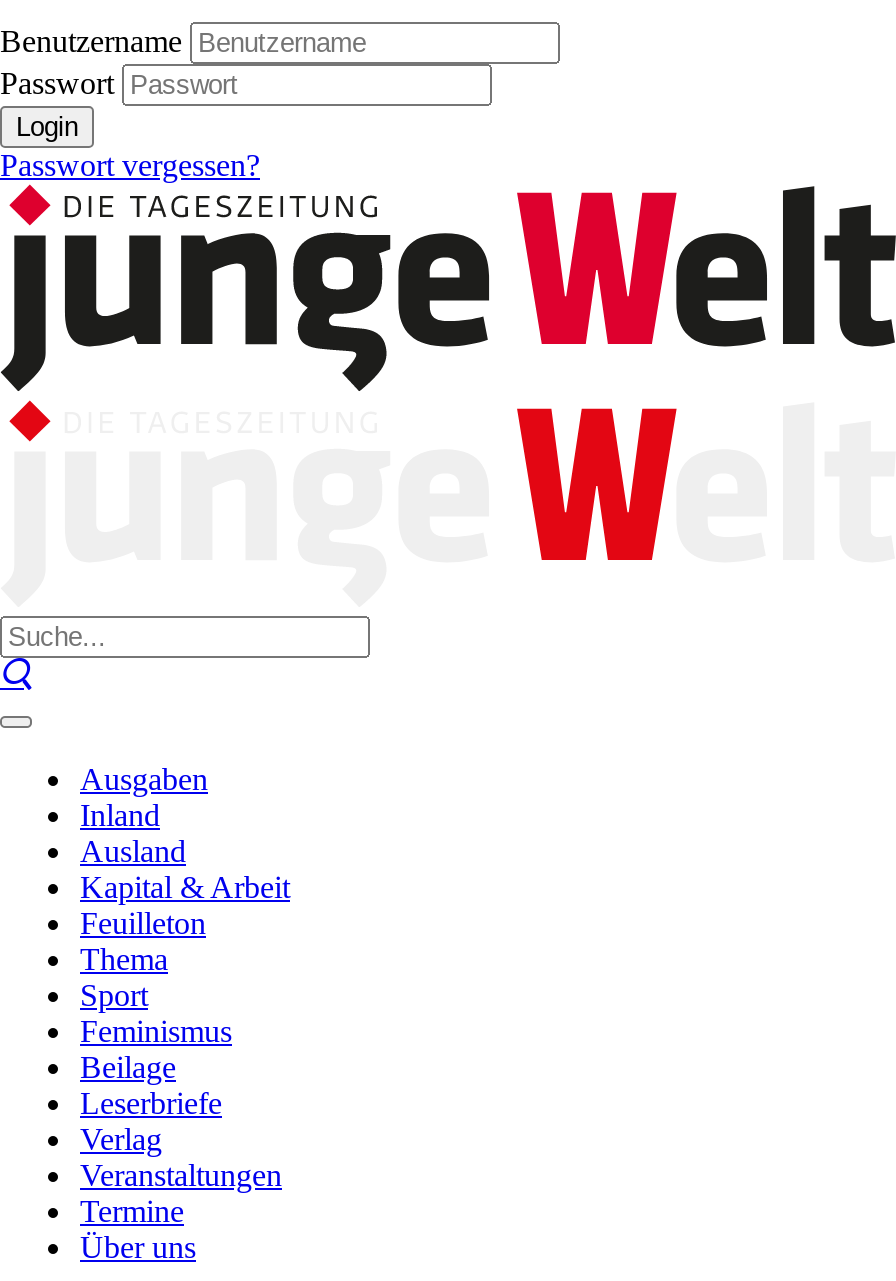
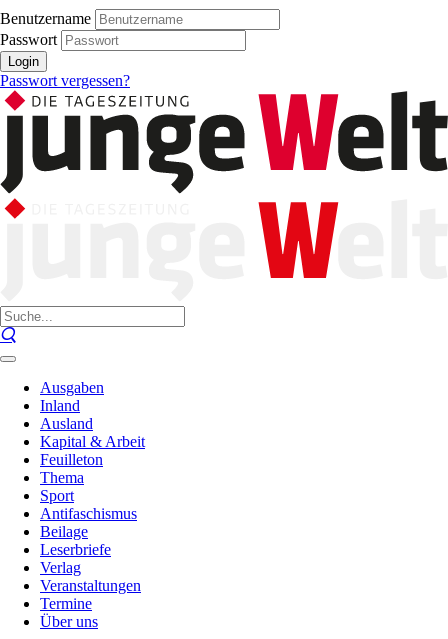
[80,1014,232,1048] Feminismus -> [40,505,137,522] Antifaschismus

